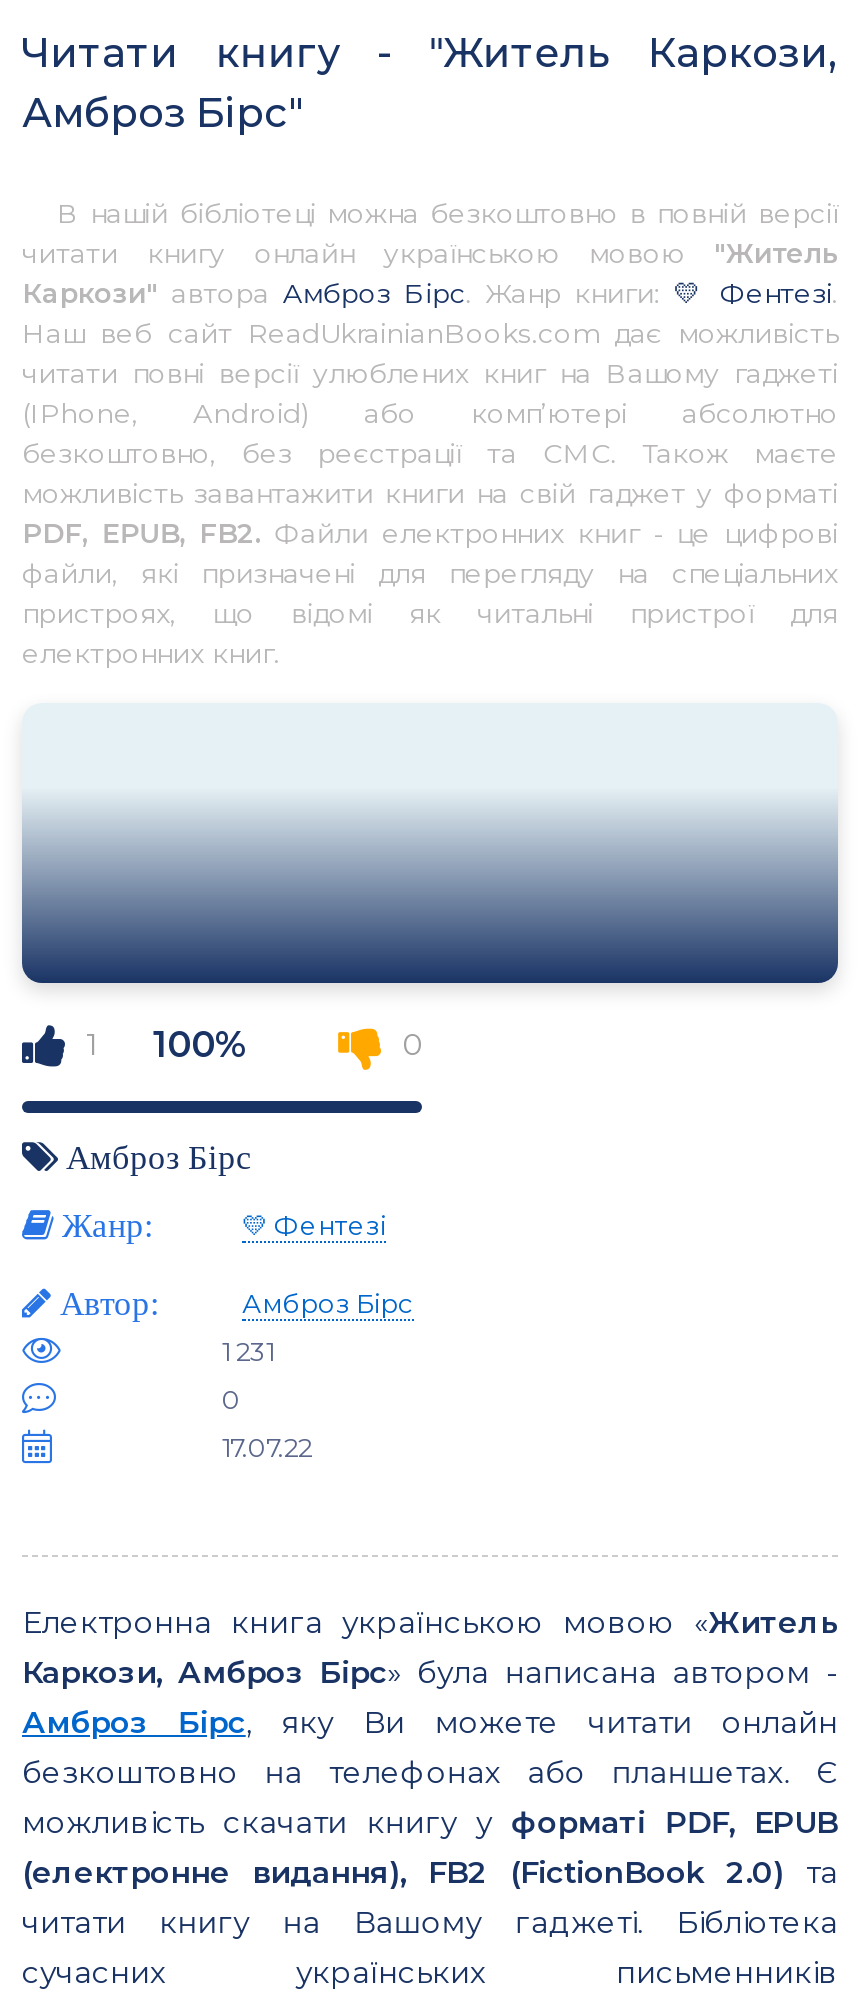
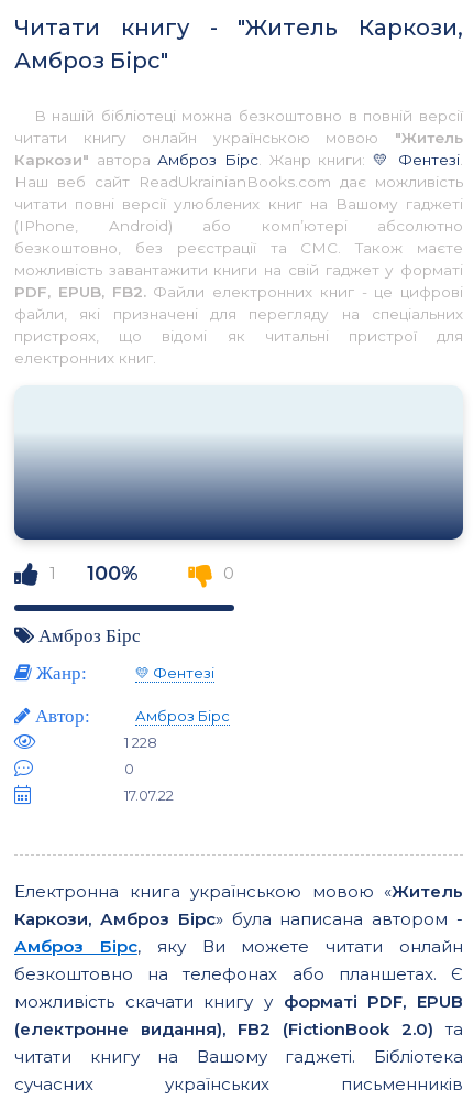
[222,1335,274,1367] 1 231 -> [124,733,157,751] 1 228

